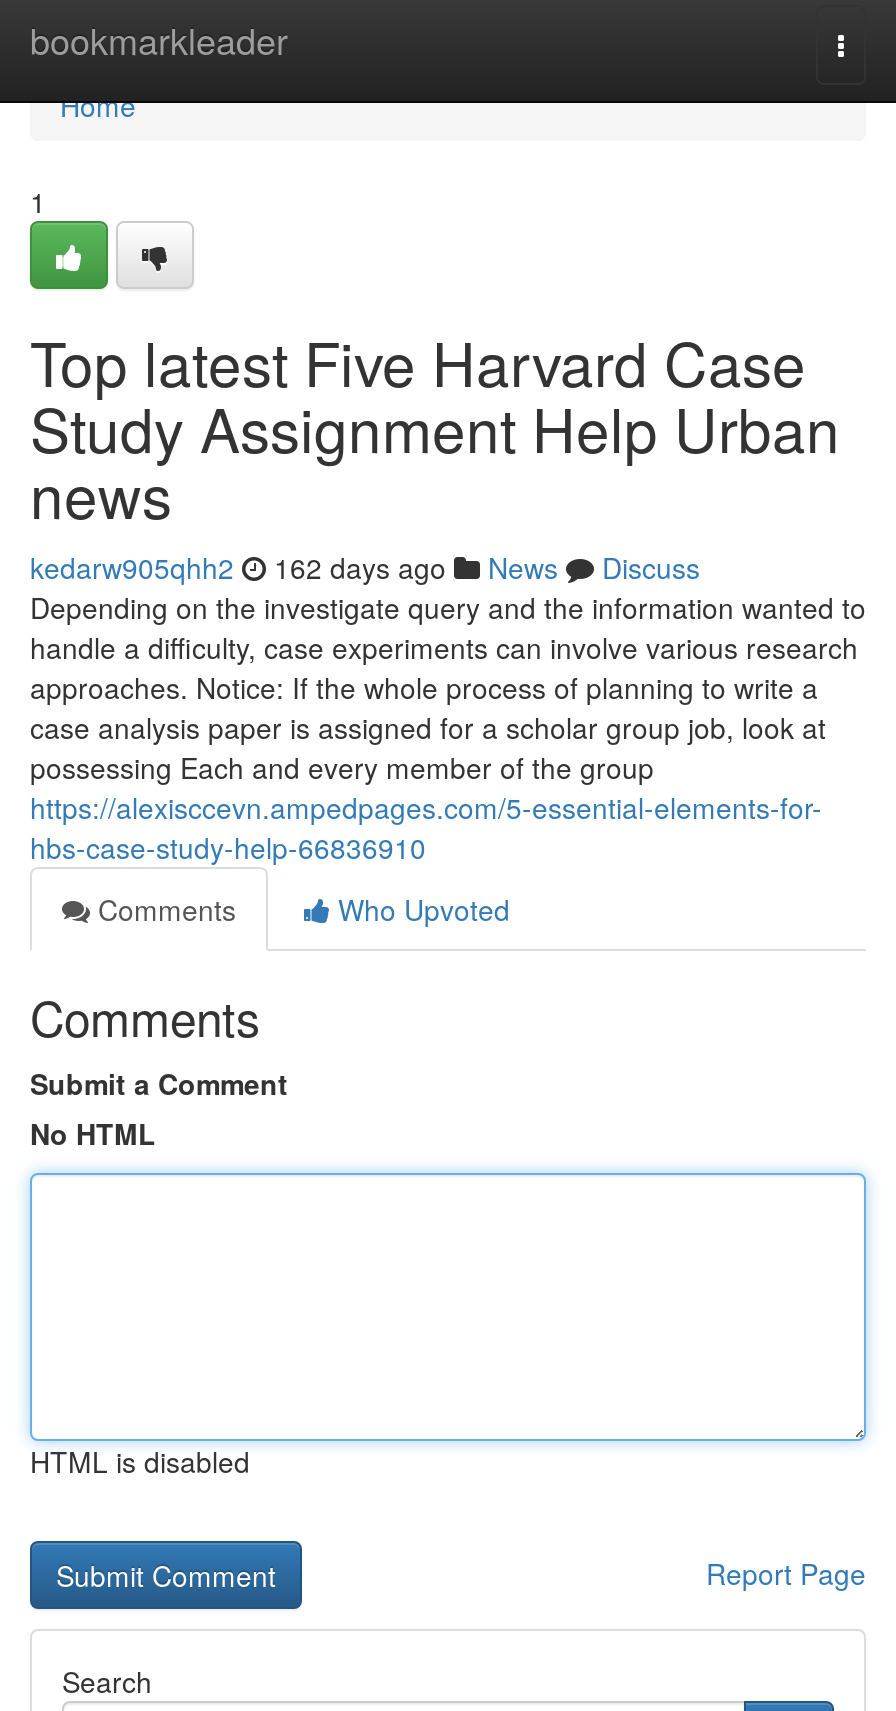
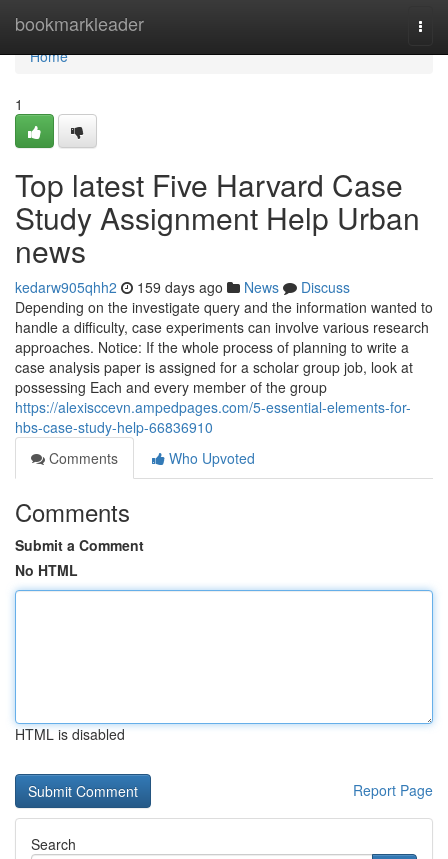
[30,547,700,587] kedarw905qhh2 162 days ago News Discuss -> [15,277,350,297] kedarw905qhh2 159 days ago News Discuss

